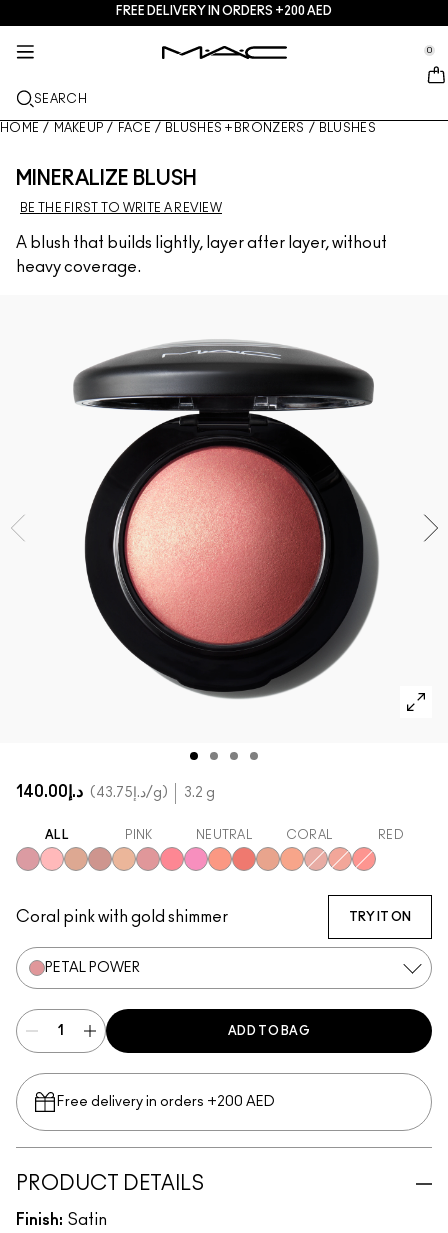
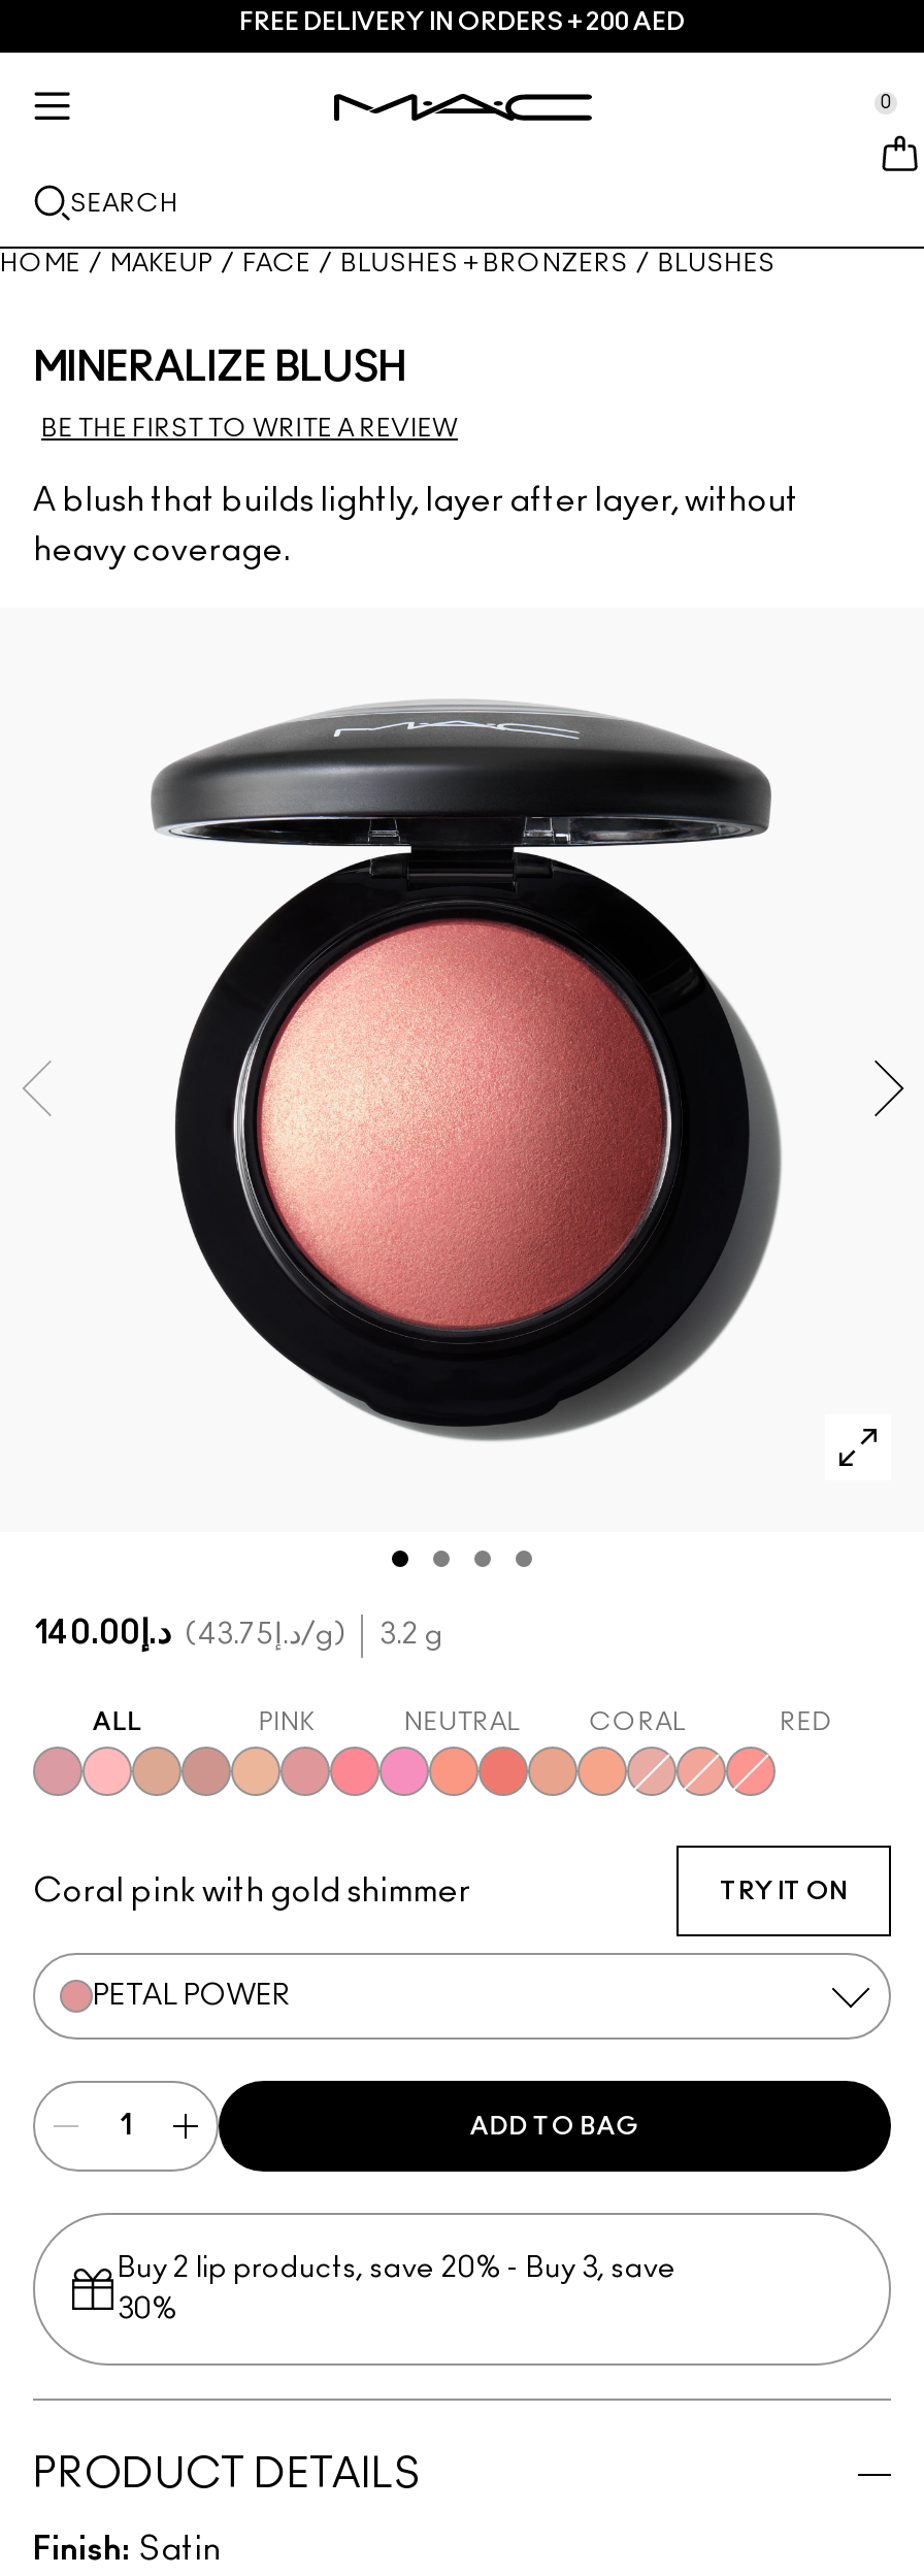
[57,1095,275,1109] Free delivery in orders +200 AED -> [118,2254,676,2324] Buy 2 lip products, save 20% - Buy 3, save | 30%

